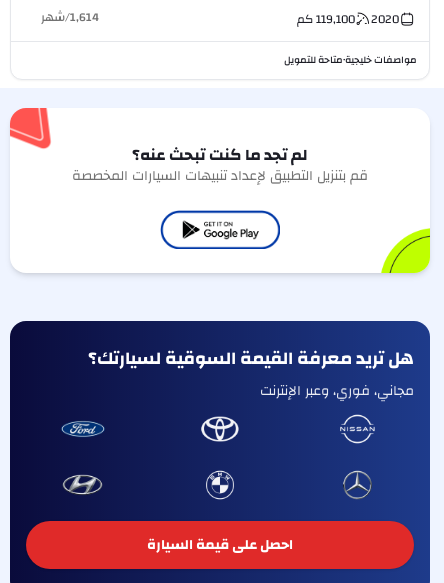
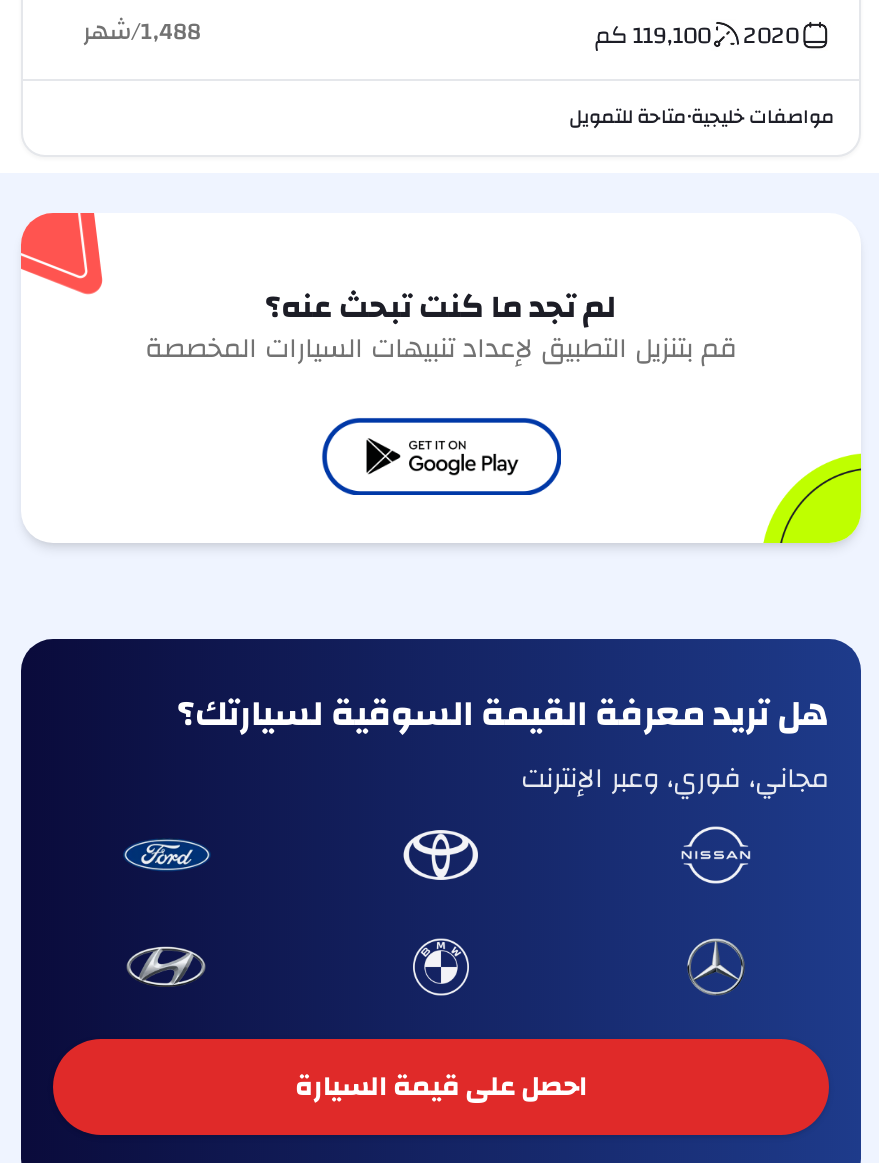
[71,6,100,28] 1,614 -> [143,9,203,53] 1,488

